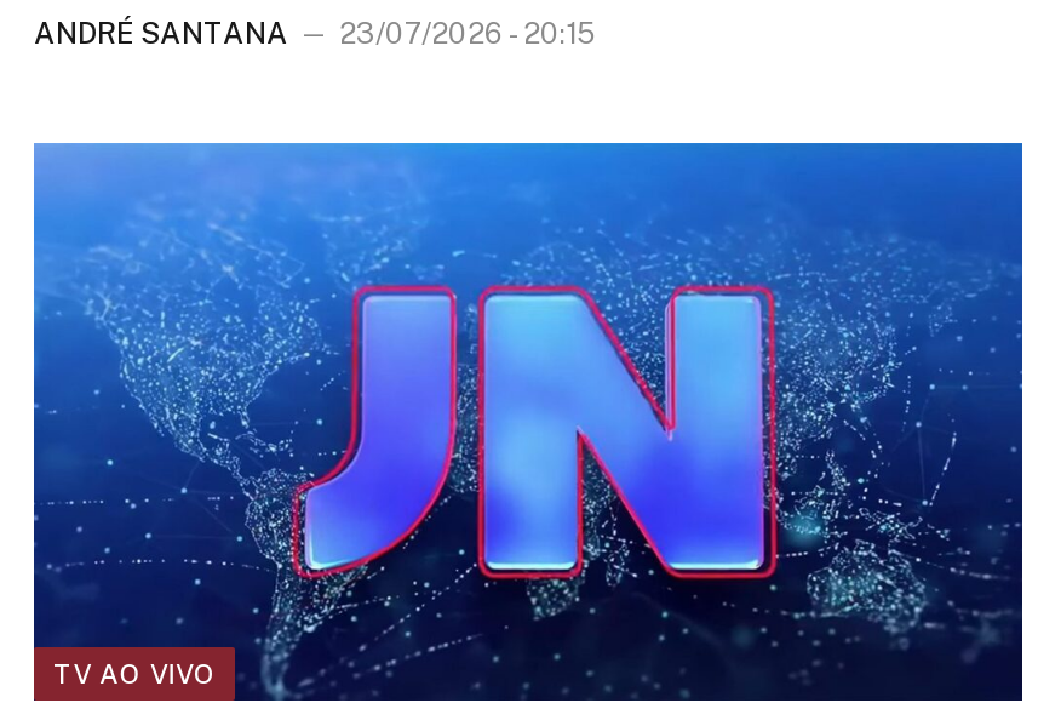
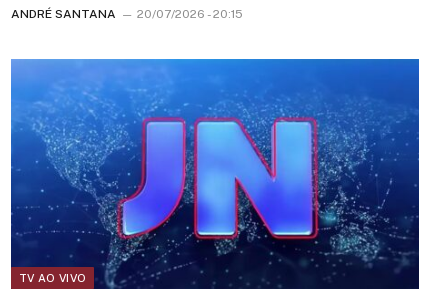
[34,17,596,51] ANDRÉ SANTANA 23/07/2026 - 20:15 -> [11,7,243,21] ANDRÉ SANTANA 20/07/2026 - 20:15

